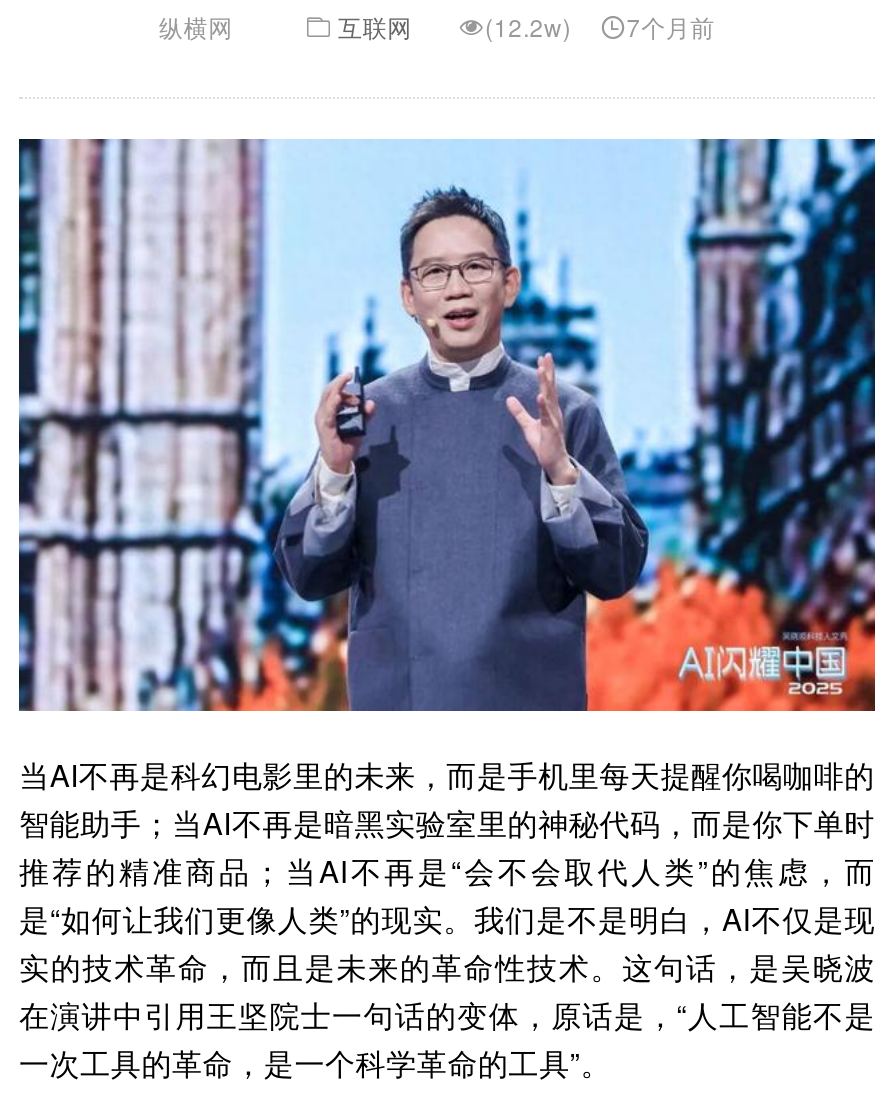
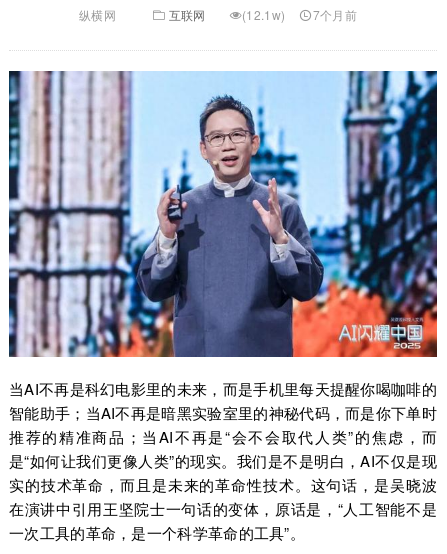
[485,9,715,43] (12.2w) 7个月前 -> [242,6,357,23] (12.1w) 7个月前

